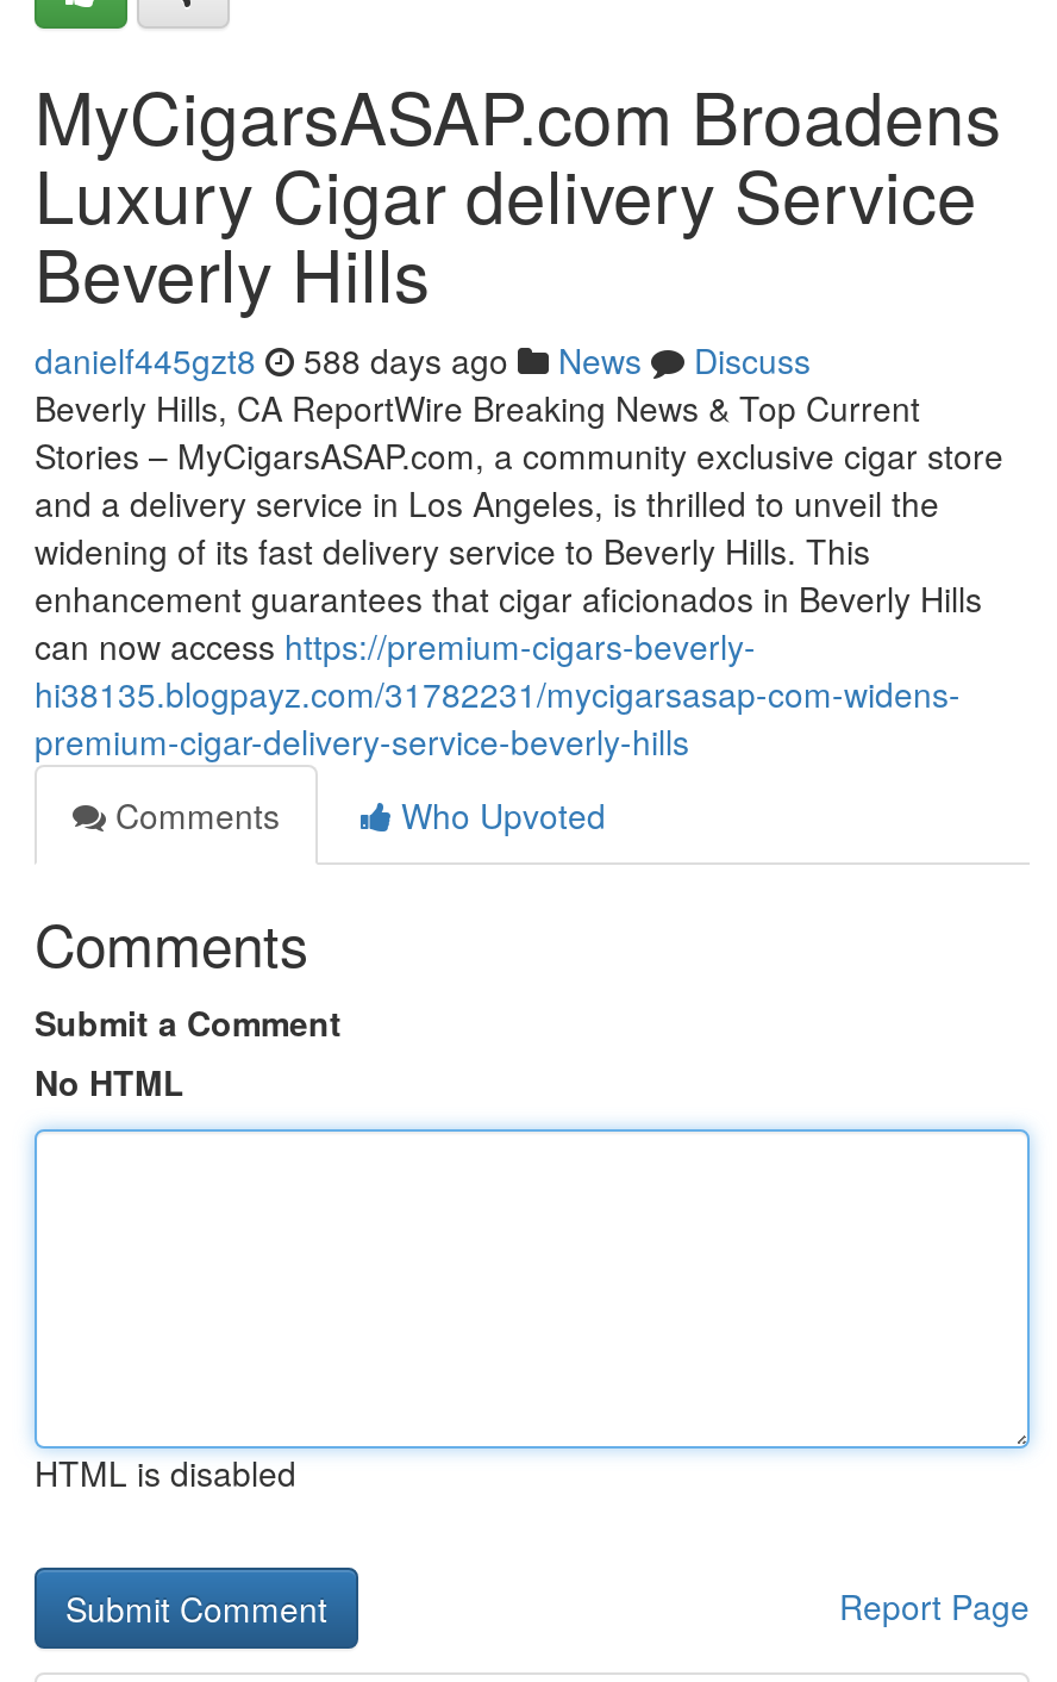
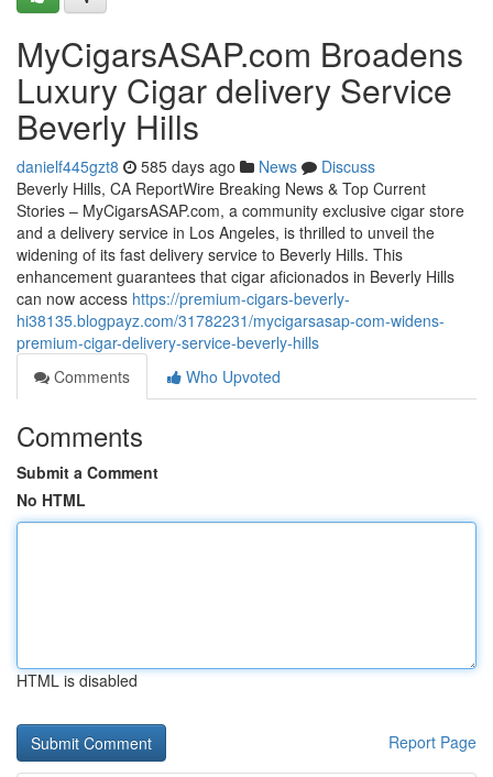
[35,336,811,384] danielf445gzt8 588 days ago News Discuss -> [17,155,375,177] danielf445gzt8 585 days ago News Discuss

